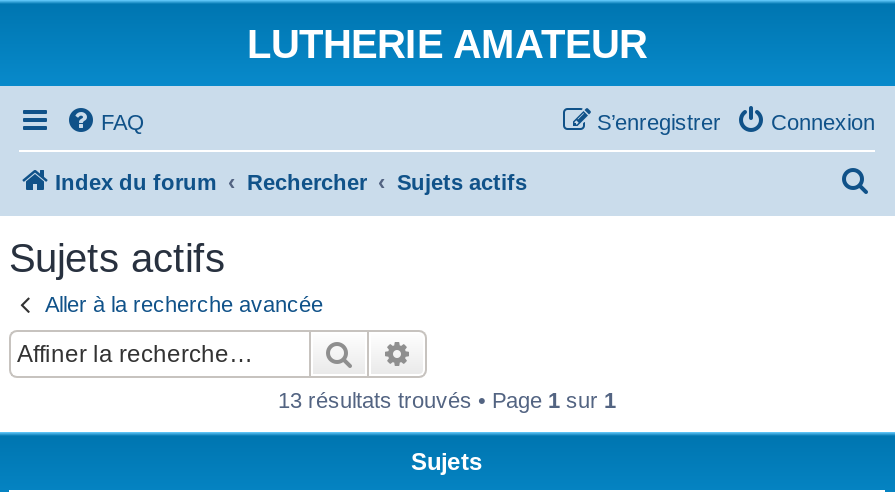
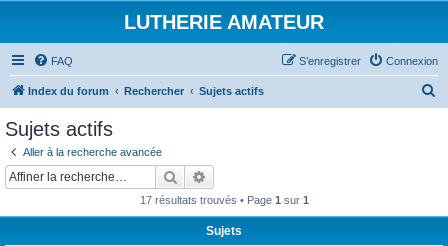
[278,387,616,411] 13 résultats trouvés • Page 1 sur 1 -> [139,193,308,205] 17 résultats trouvés • Page 1 sur 1

